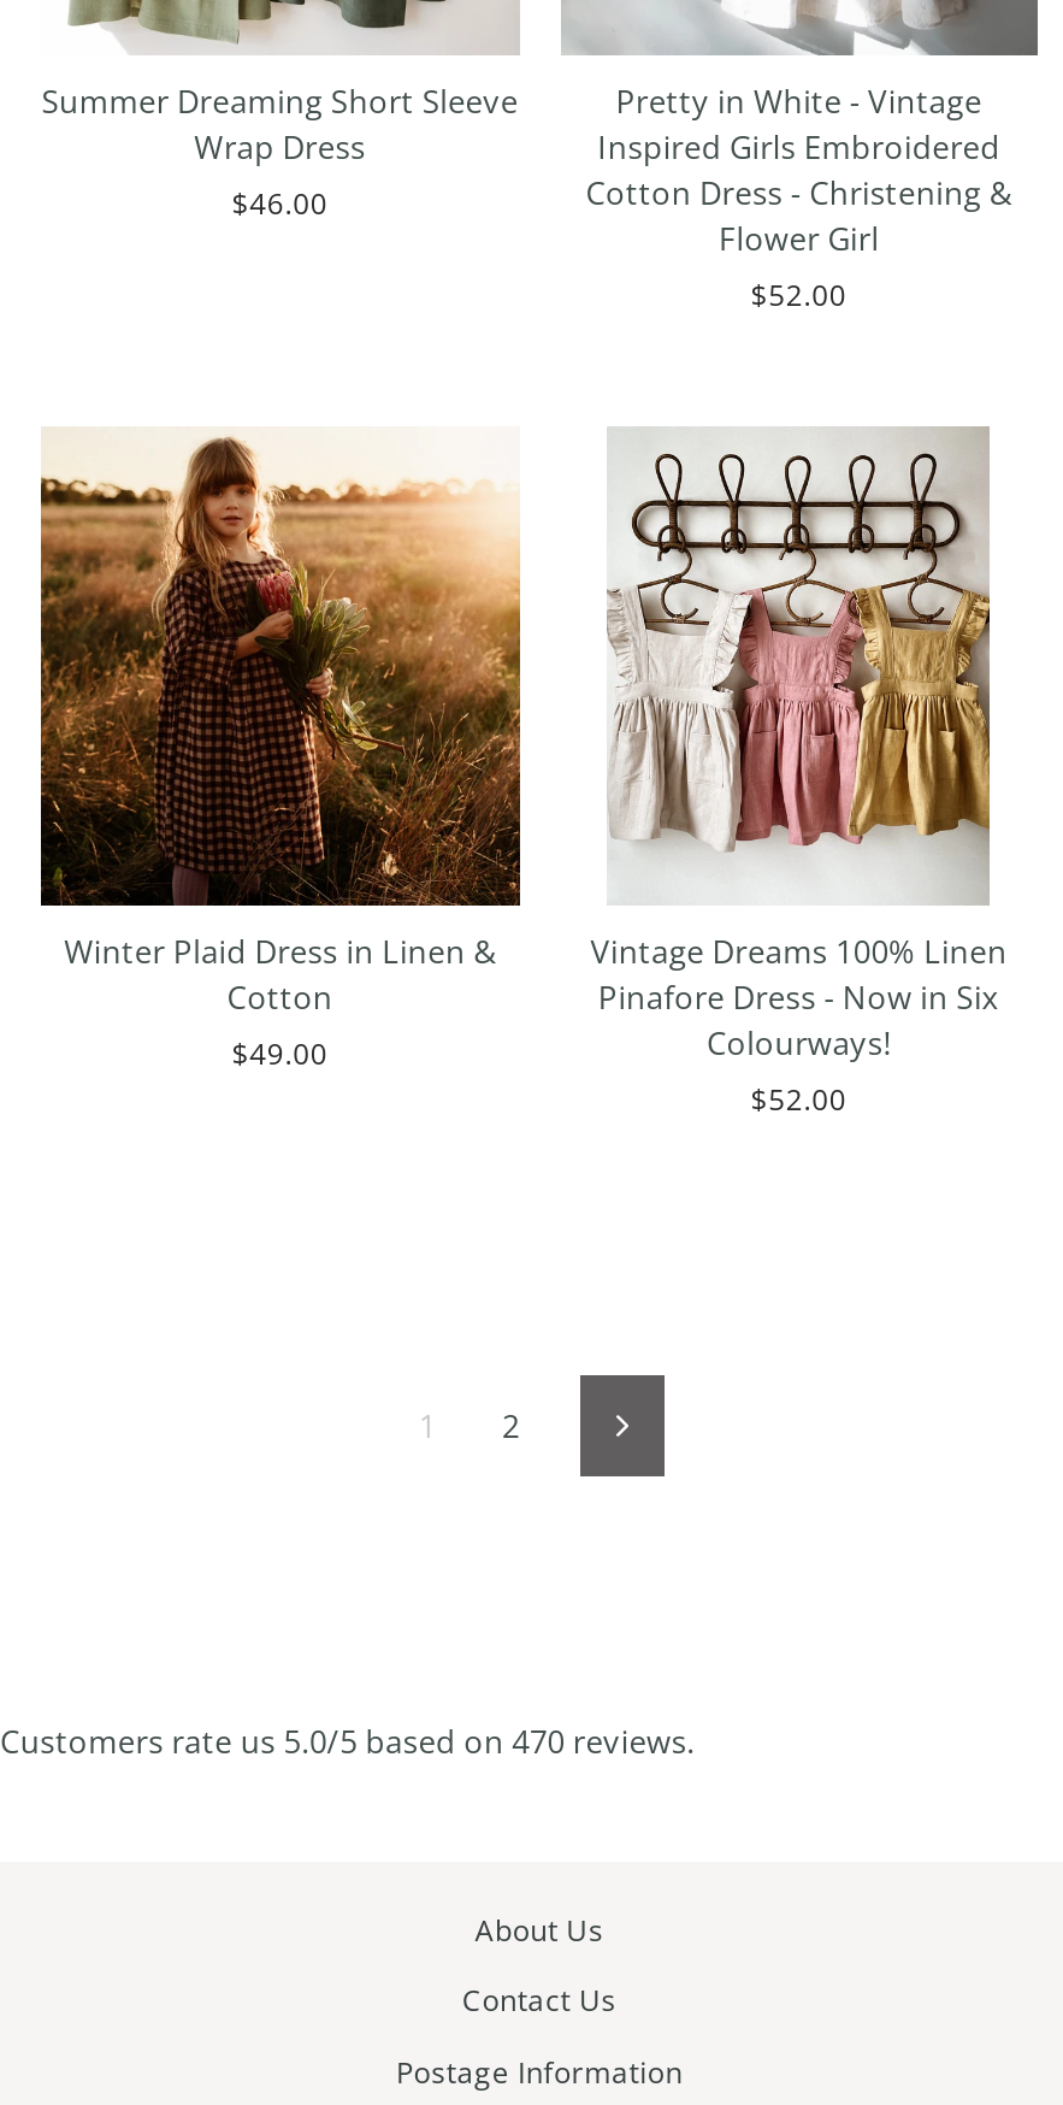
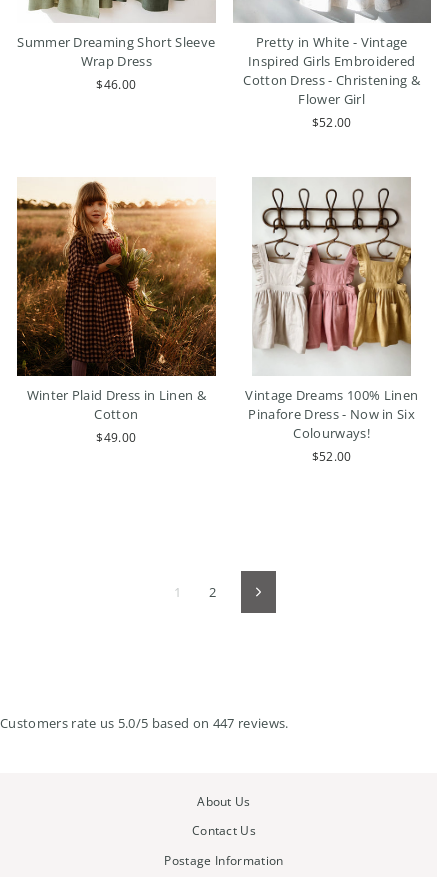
[0,1718,695,1762] Customers rate us 5.0/5 based on 470 reviews. -> [0,713,288,731] Customers rate us 5.0/5 based on 447 reviews.

